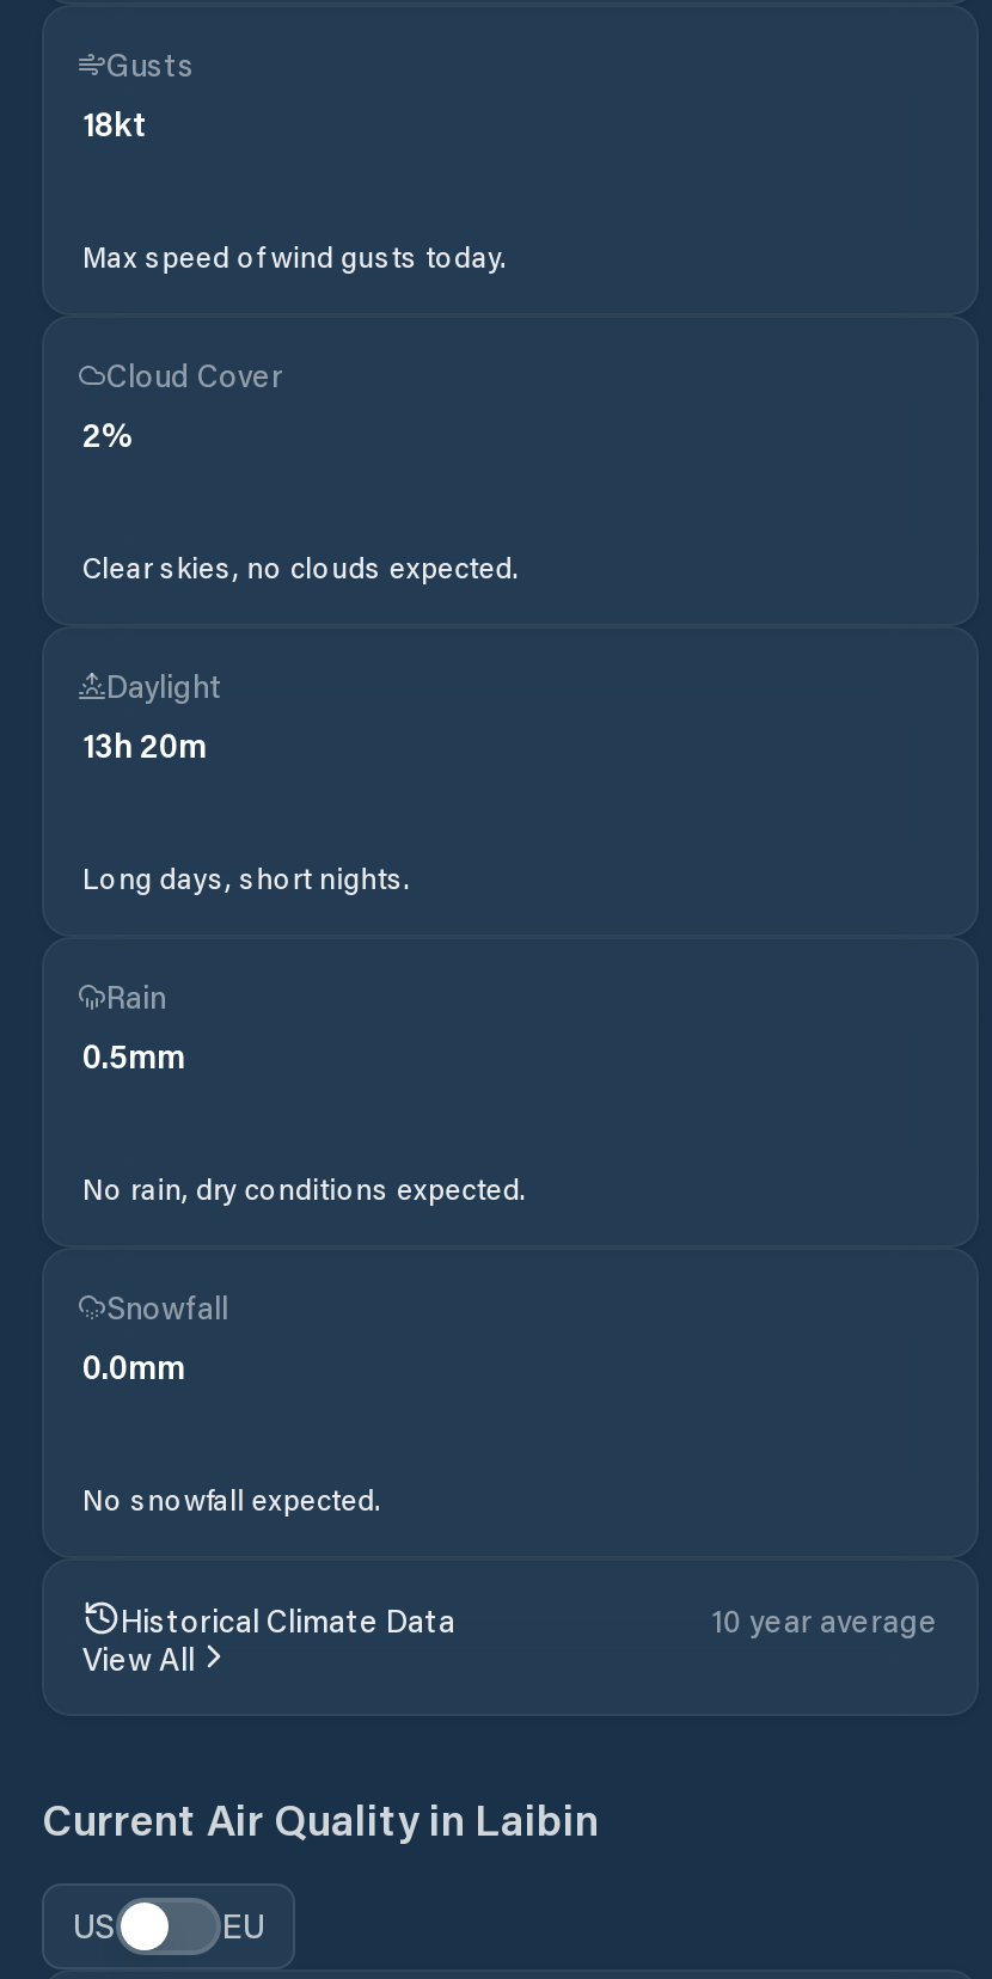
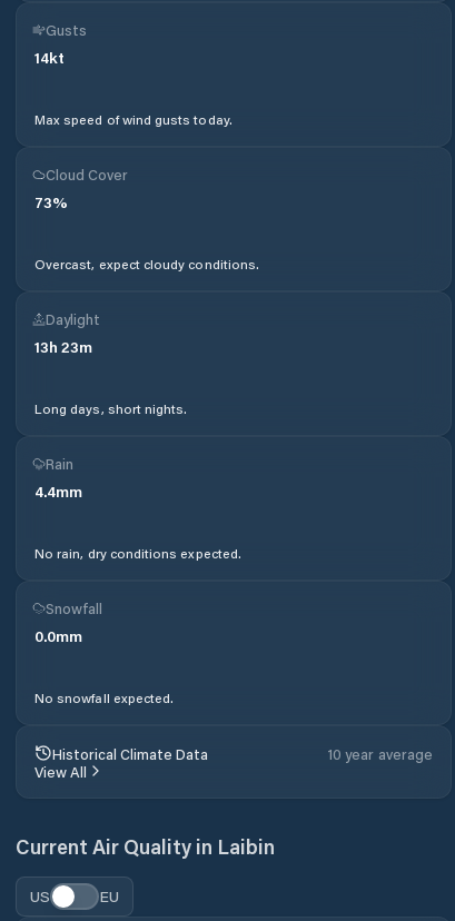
[82,100,147,146] 18kt -> [34,47,65,68] 14kt
[82,411,135,457] 2% -> [34,191,68,212] 73%
[82,547,520,586] Clear skies, no clouds expected. -> [34,255,259,273] Overcast, expect cloudy conditions.
[82,722,207,767] 13h 20m -> [34,336,92,357] 13h 23m
[82,1033,185,1078] 0.5mm -> [34,481,82,502] 4.4mm

